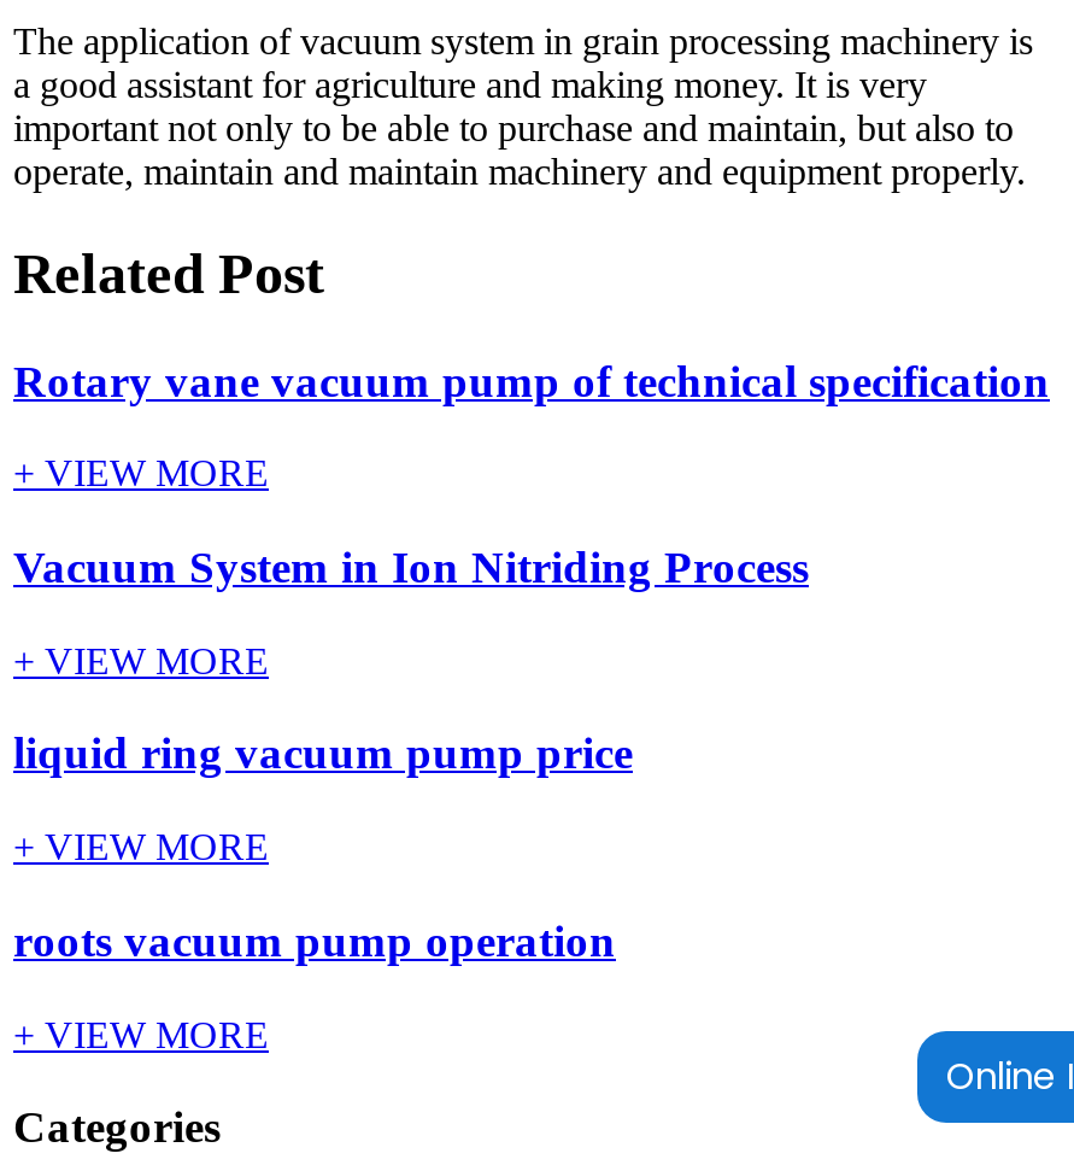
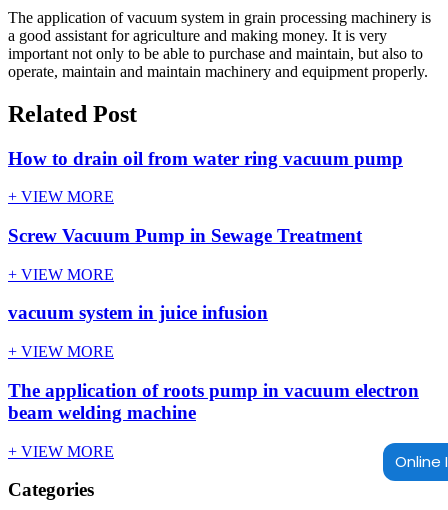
[13,355,1050,405] Rotary vane vacuum pump of technical specification -> [8,148,403,169] How to drain oil from water ring vacuum pump
[13,541,809,592] Vacuum System in Ion Nitriding Process -> [8,225,362,246] Screw Vacuum Pump in Sewage Treatment
[13,728,633,779] liquid ring vacuum pump price -> [8,302,268,323] vacuum system in juice infusion
[13,915,616,966] roots vacuum pump operation -> [8,380,419,423] The application of roots pump in vacuum electron | beam welding machine

